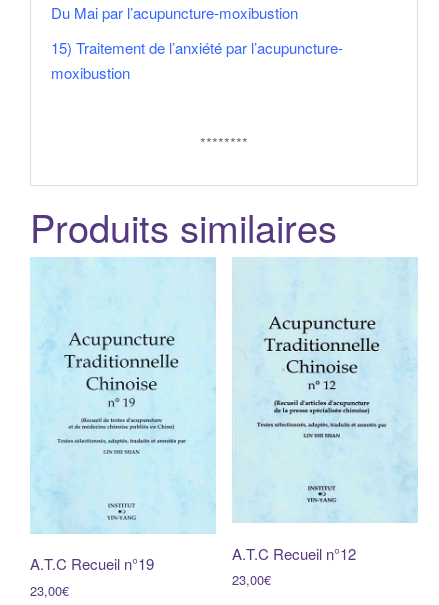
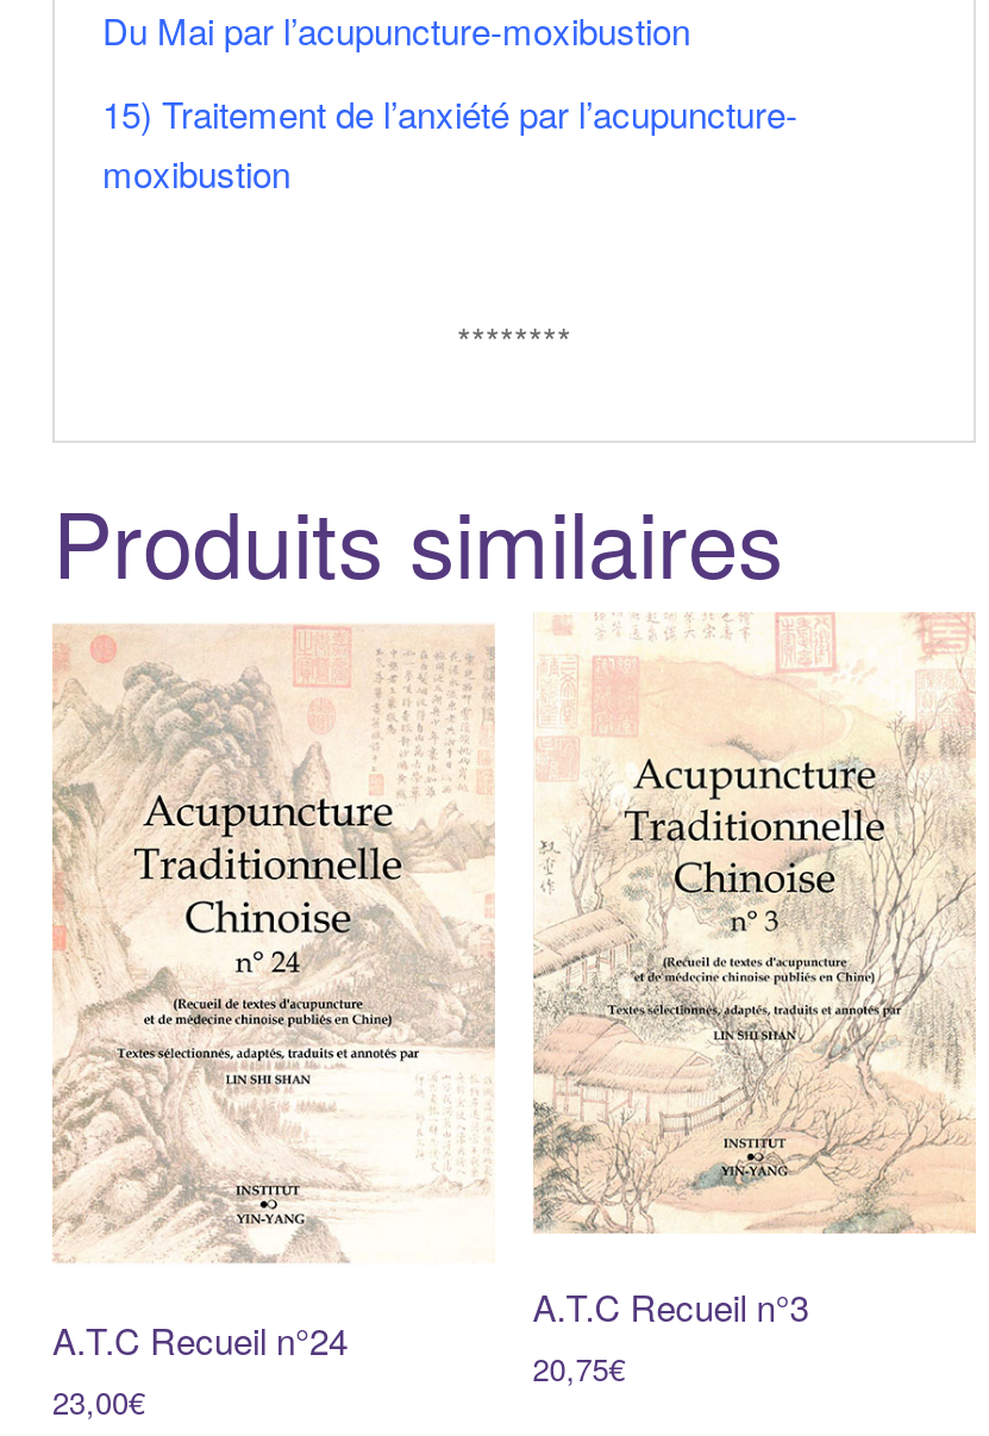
[29,257,217,574] [image] | A.T.C Recueil n°19 -> [50,612,497,1364] [image] | A.T.C Recueil n°24
[232,257,419,564] [image] | A.T.C Recueil n°12 -> [531,612,978,1330] [image] | A.T.C Recueil n°3
[232,570,271,589] 23,00€ -> [533,1346,626,1391] 20,75€

